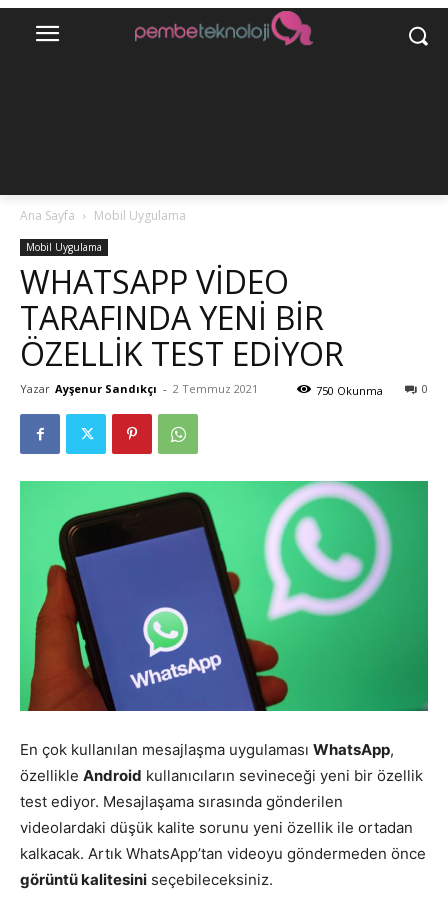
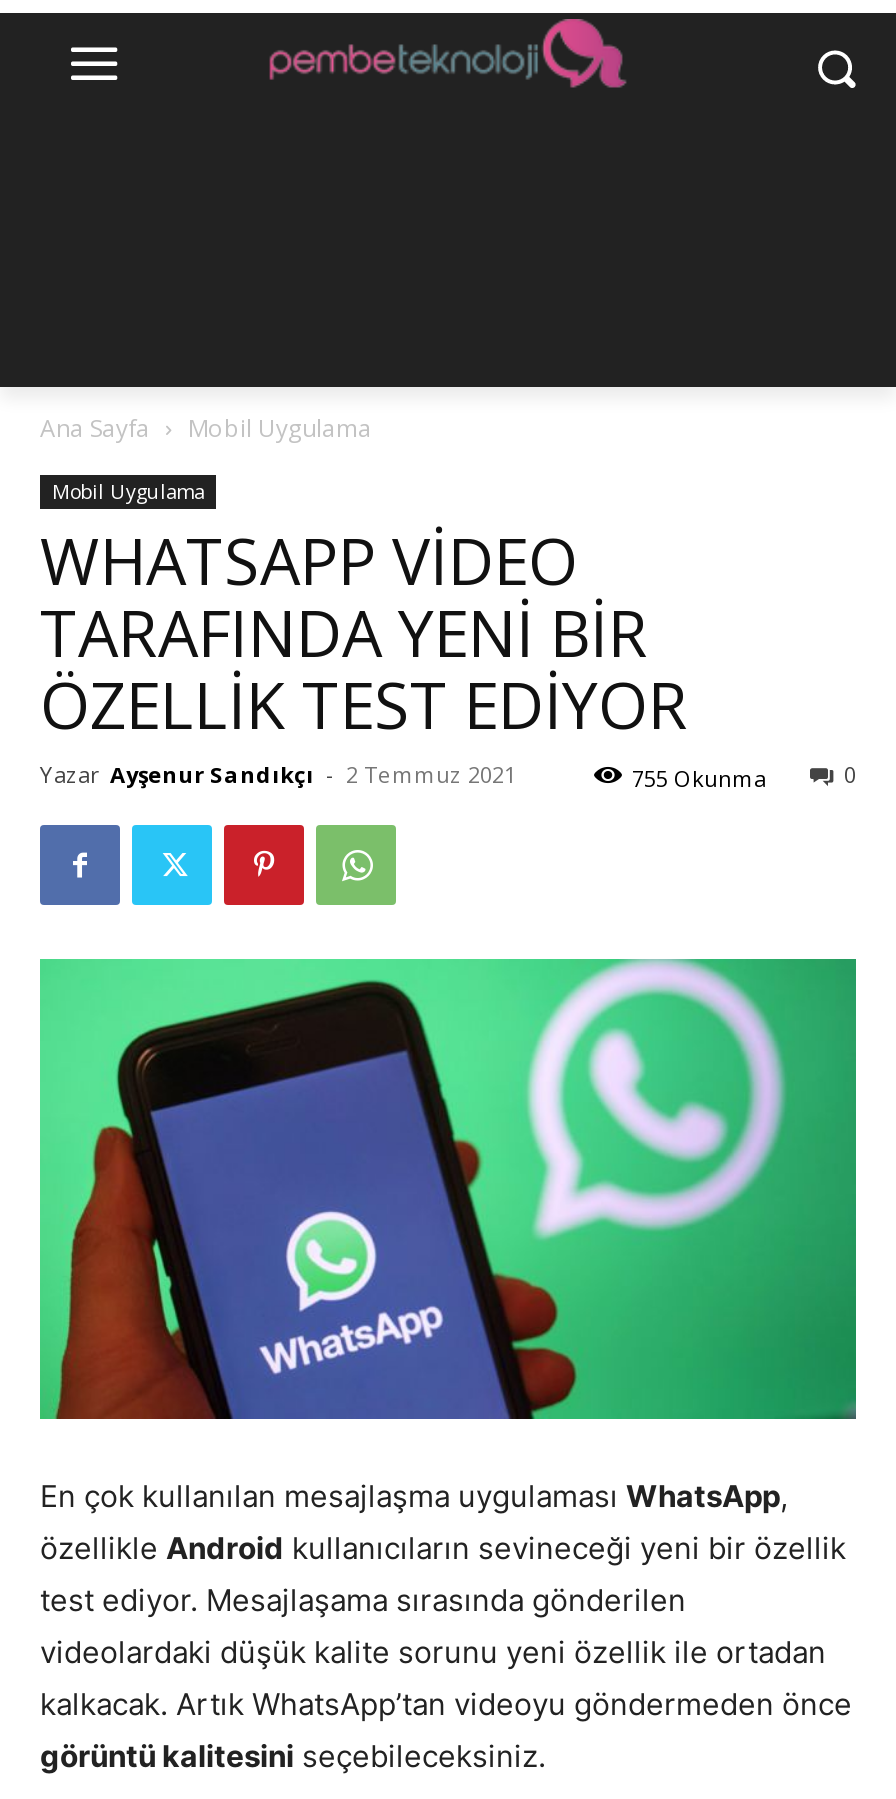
[316,383,383,398] 750 Okunma -> [632,763,766,793] 755 Okunma

